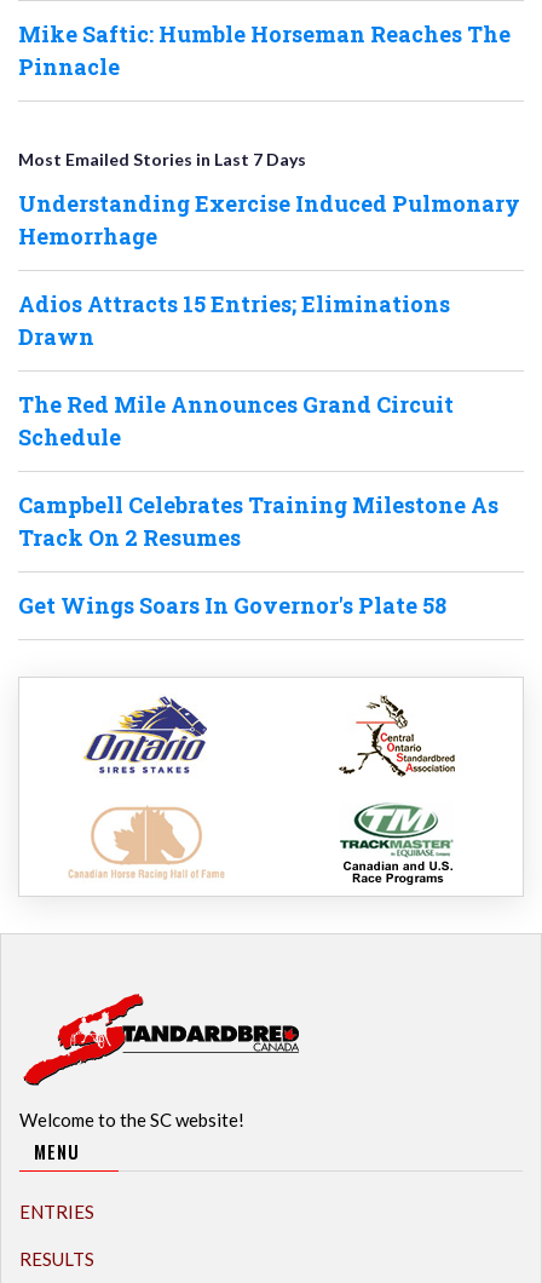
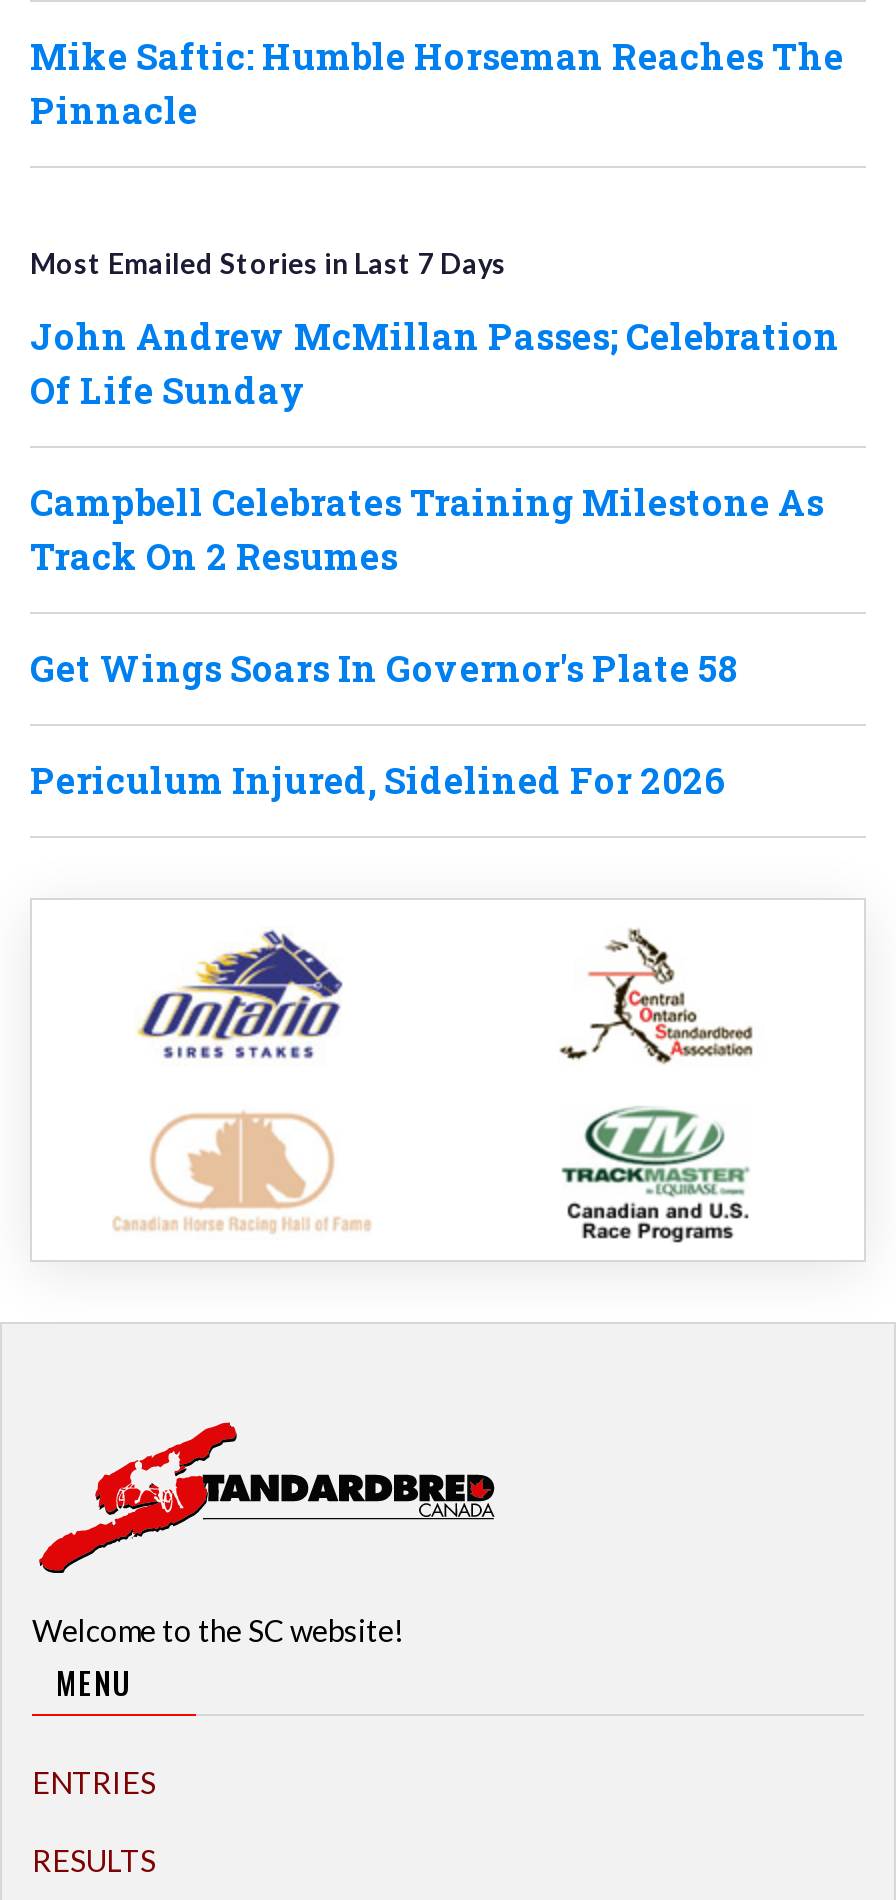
[18,189,520,452] Understanding Exercise Induced Pulmonary | Hemorrhage | Adios Attracts 15 Entries; Eliminations | Drawn | The Red Mile Announces Grand Circuit | Schedule -> [30,312,840,414] John Andrew McMillan Passes; Celebration | Of Life Sunday
moved [18,490,498,620] -> [30,478,824,692]: Campbell Celebrates Training Milestone As | Track On 2 Resumes | Get Wings Soars In Governor's Plate 58
none -> [30,756,726,804] Periculum Injured, Sidelined For 2026

